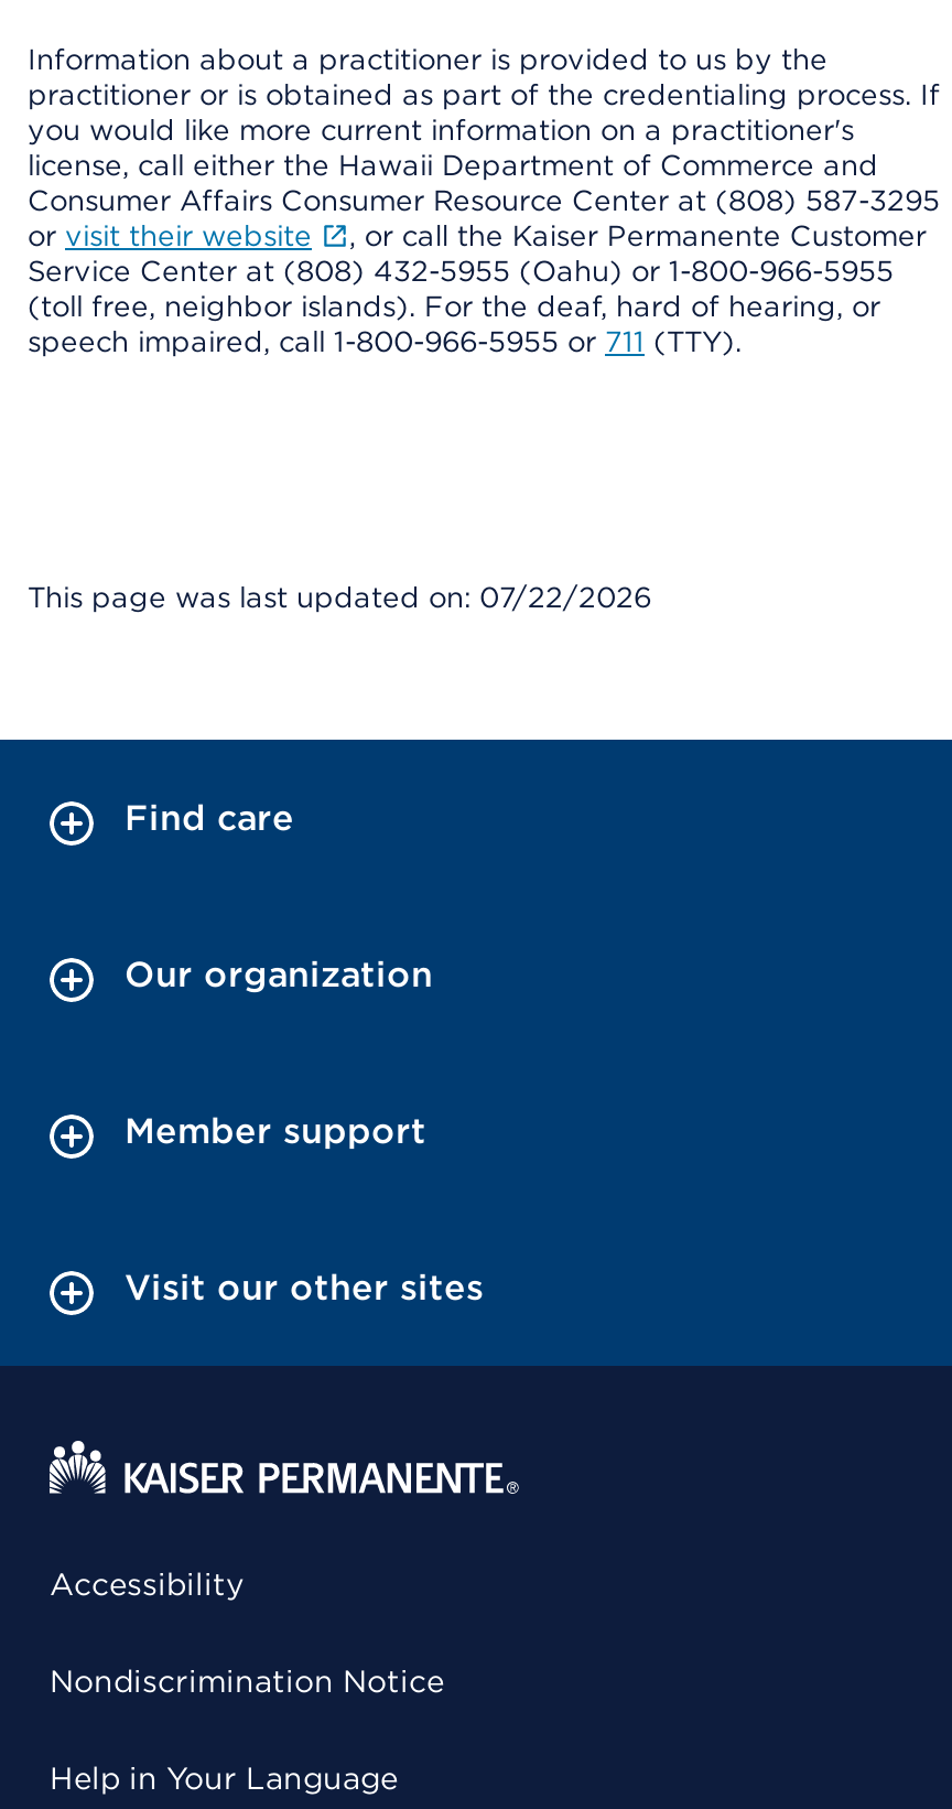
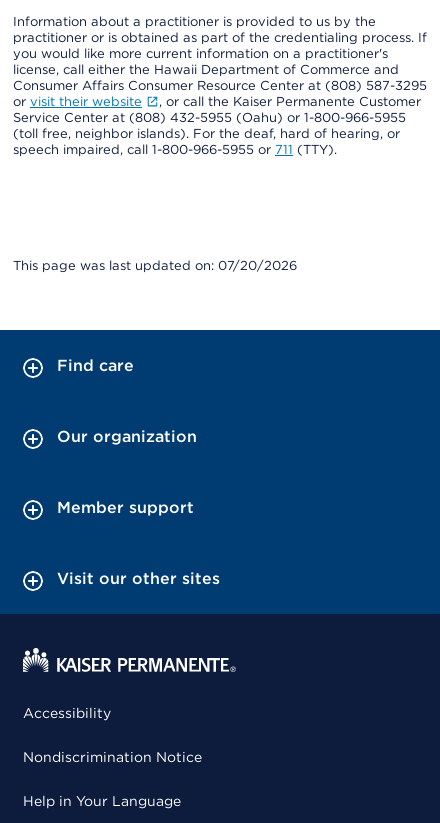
[28,581,651,614] This page was last updated on: 07/22/2026 -> [13,258,297,273] This page was last updated on: 07/20/2026

